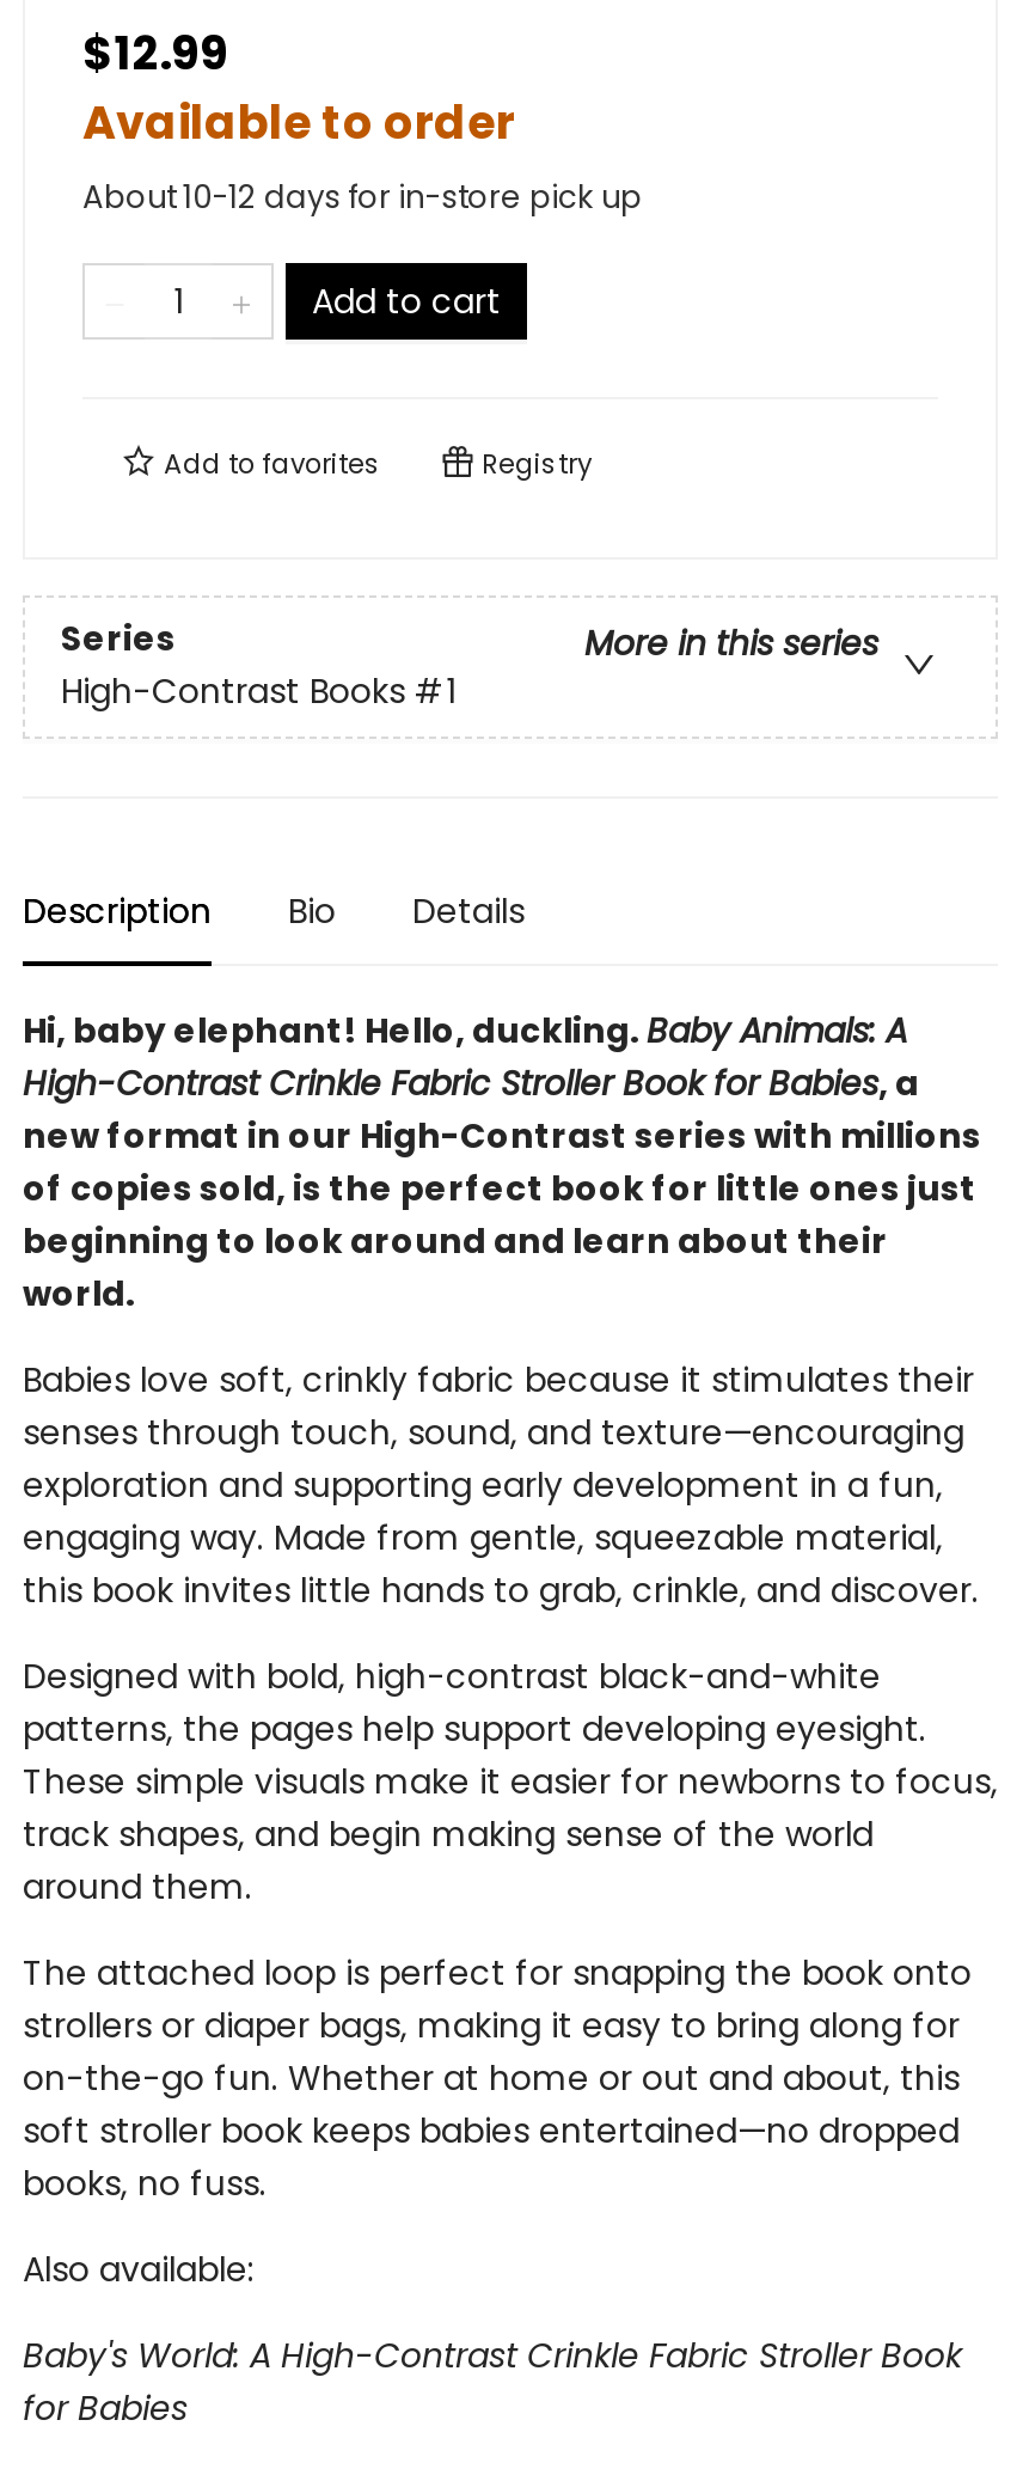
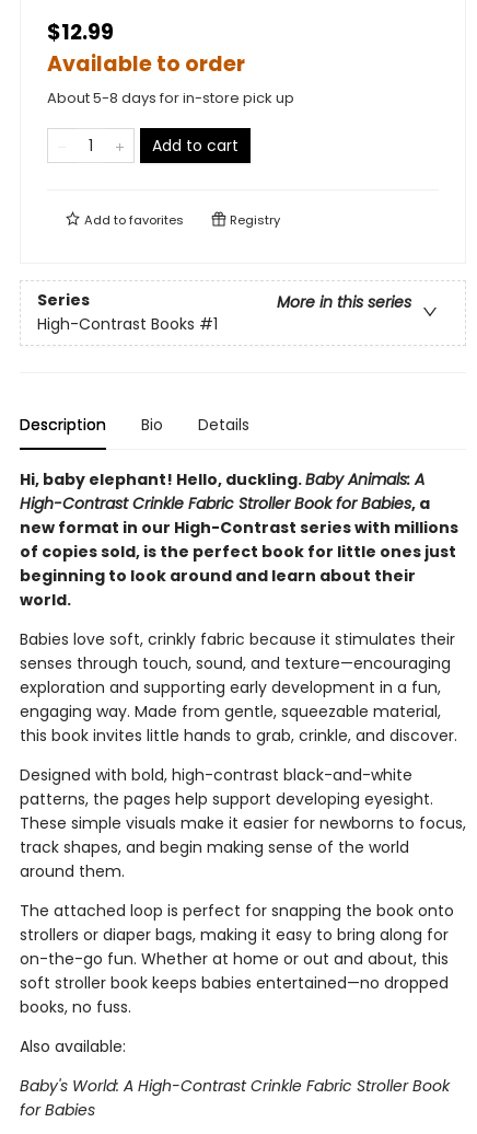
[82,175,642,220] About 10-12 days for in-store pick up -> [47,88,294,108] About 5-8 days for in-store pick up

